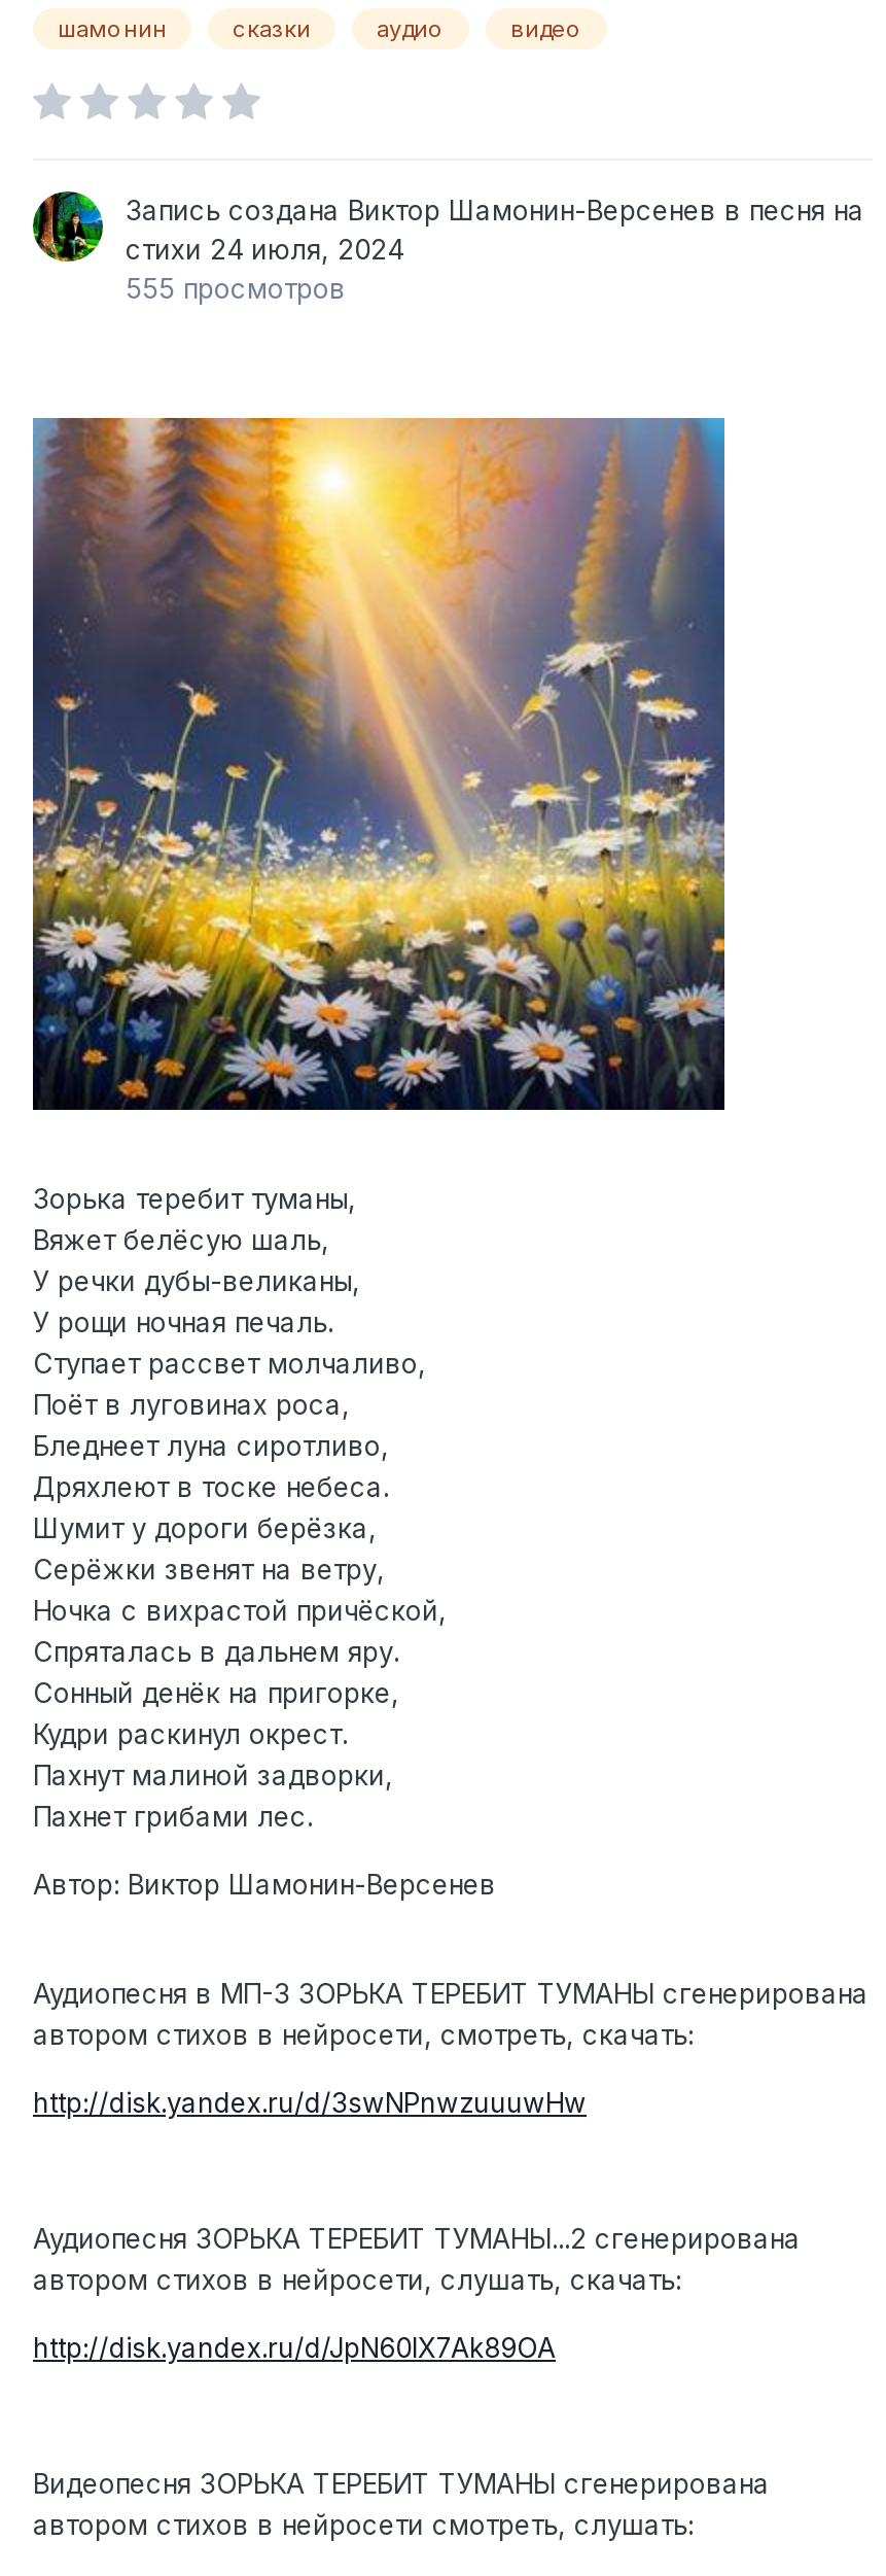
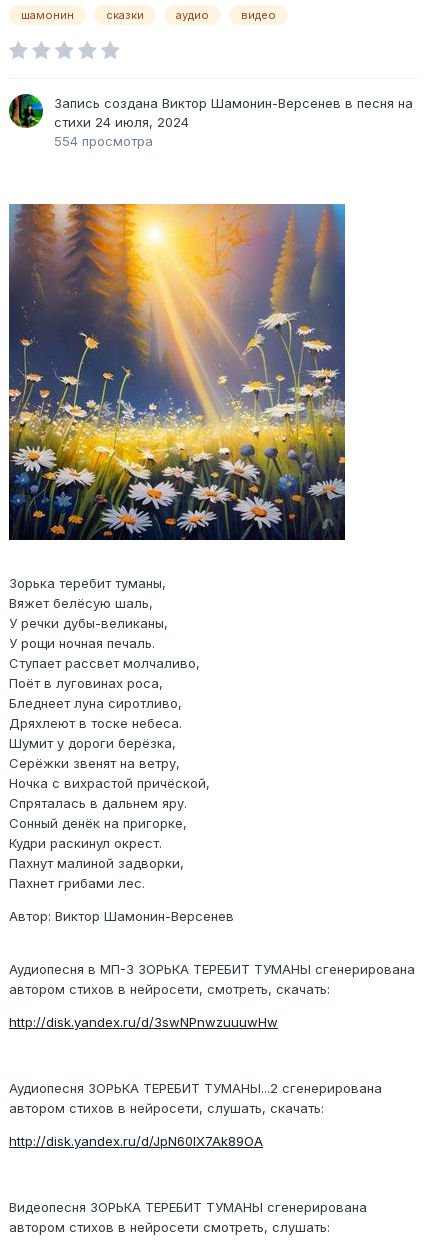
[126,272,346,305] 555 просмотров -> [54,133,153,149] 554 просмотра

